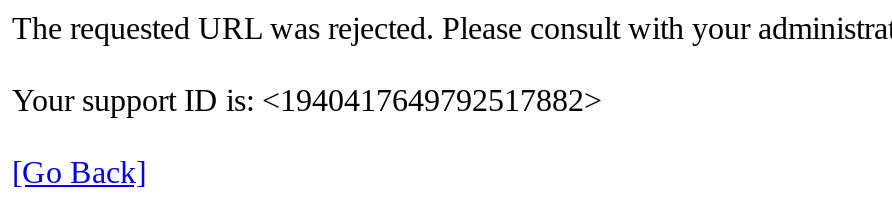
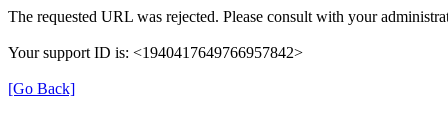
[12,83,602,117] Your support ID is: <1940417649792517882> -> [8,44,303,61] Your support ID is: <1940417649766957842>

